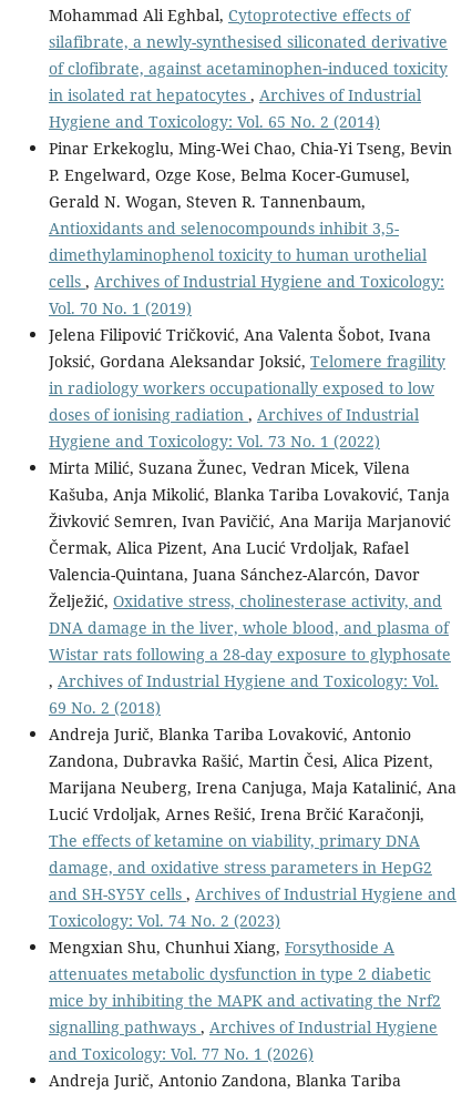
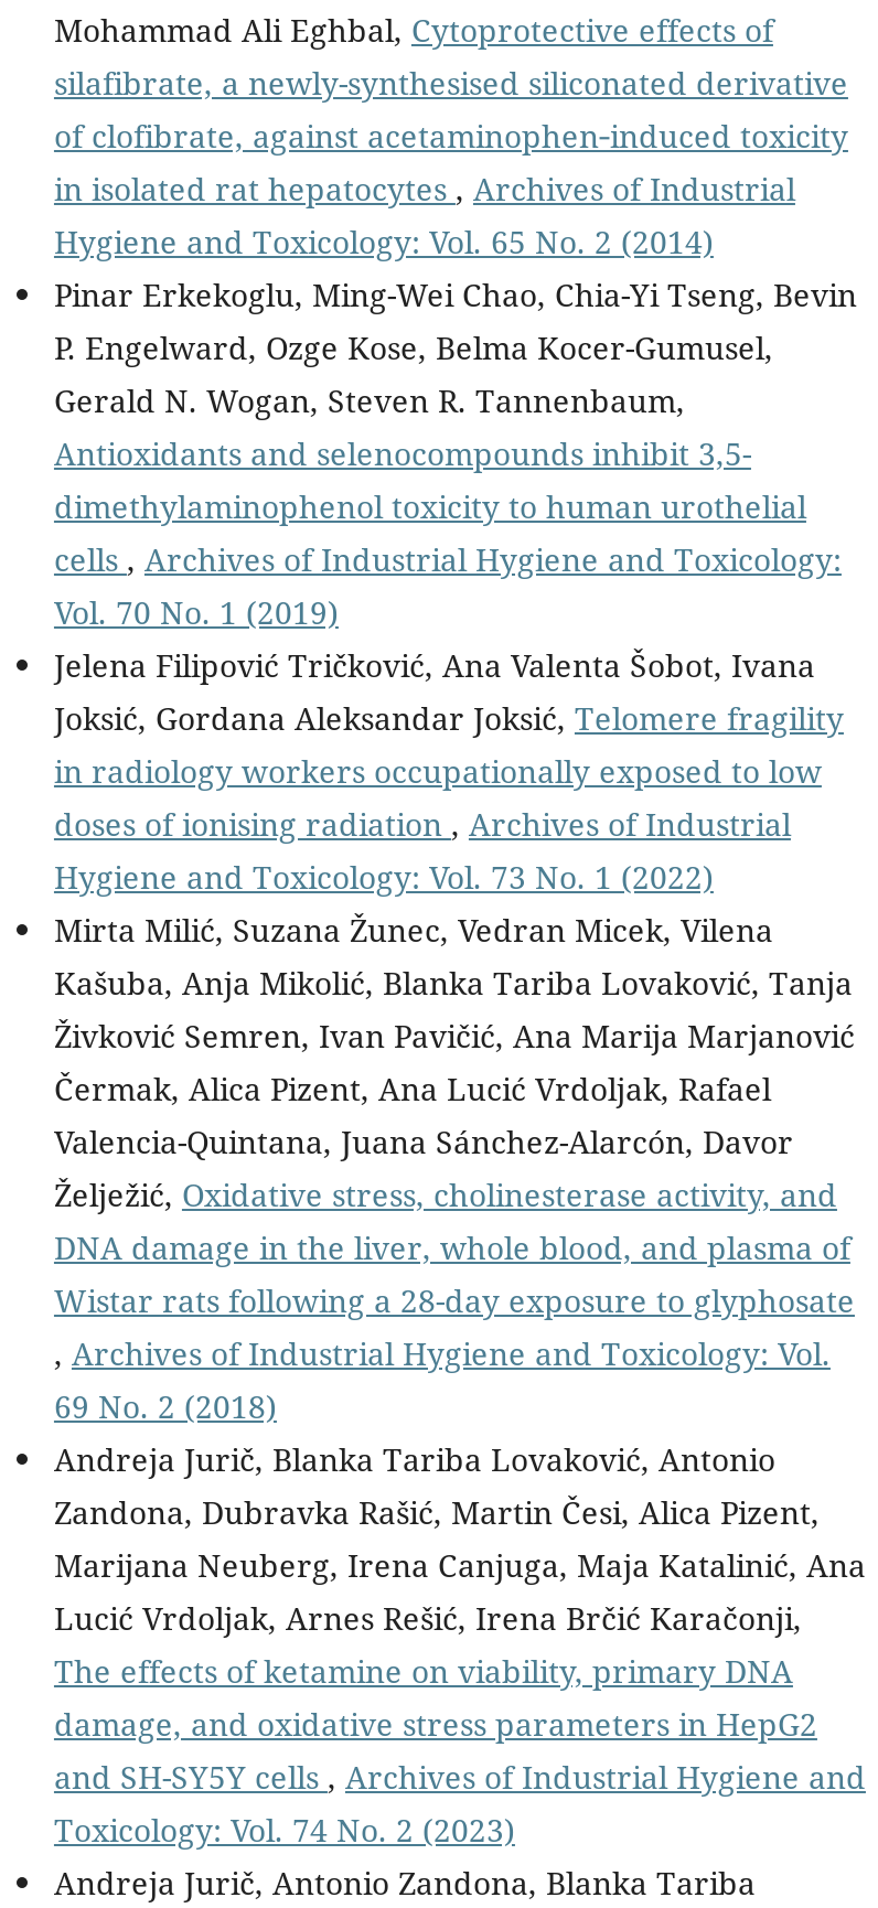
[49,936,441,1064] Mengxian Shu, Chunhui Xiang, Forsythoside A | attenuates metabolic dysfunction in type 2 diabetic | mice by inhibiting the MAPK and activating the Nrf2 | signalling pathways, Archives of Industrial Hygiene | and Toxicology: Vol. 77 No. 1 (2026) -> none

